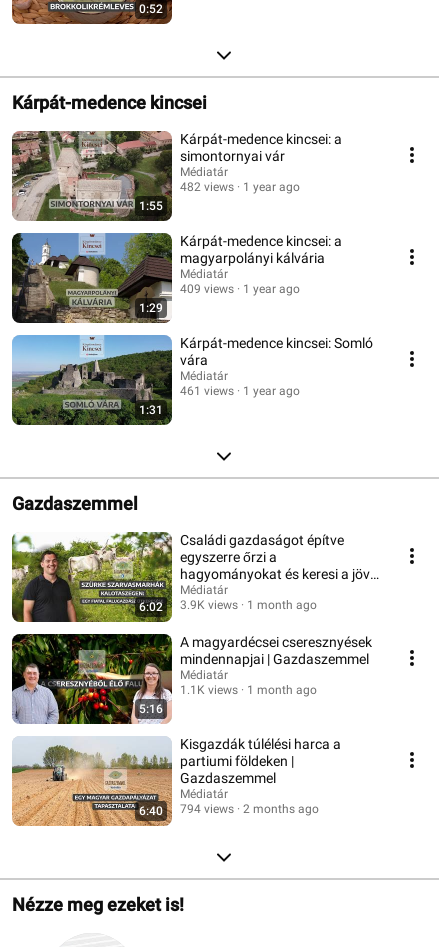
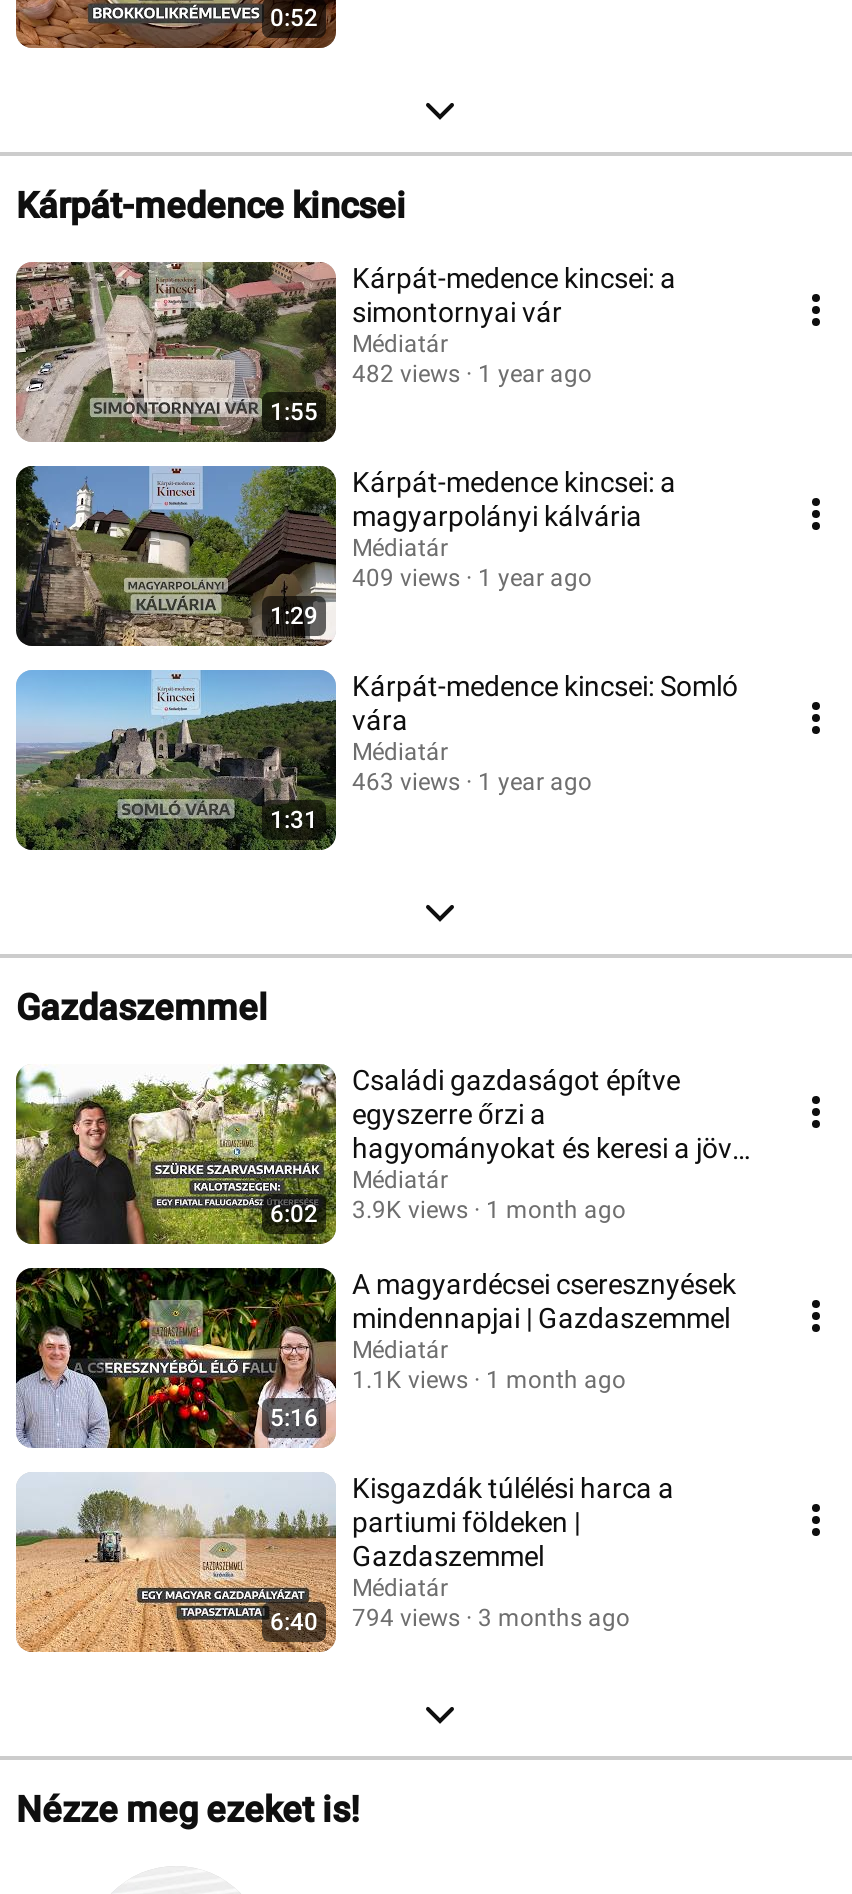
[180,384,300,398] 461 views 1 year ago -> [352,769,592,797] 463 views 1 year ago
[139,802,319,818] 6:40 794 views 2 months ago -> [270,1605,630,1637] 6:40 794 views 3 months ago

